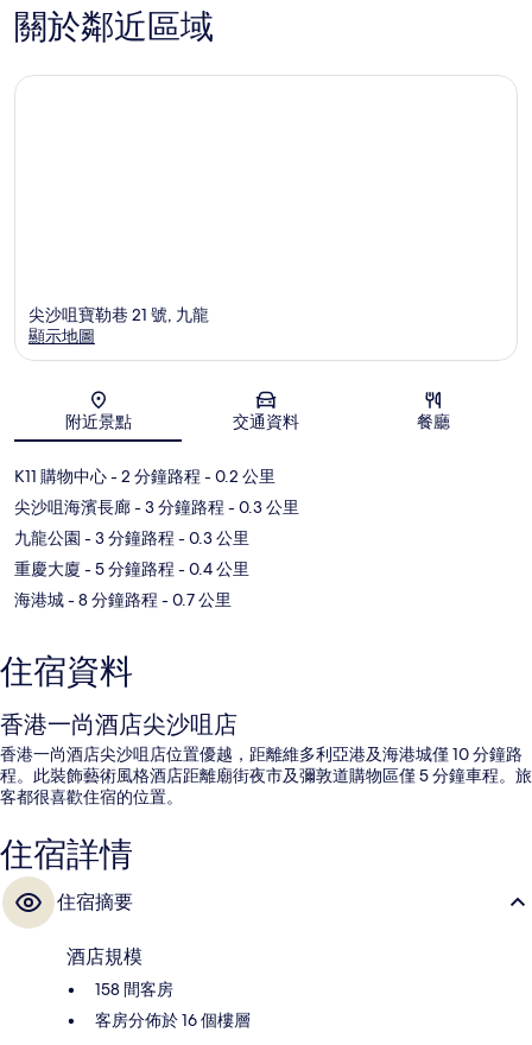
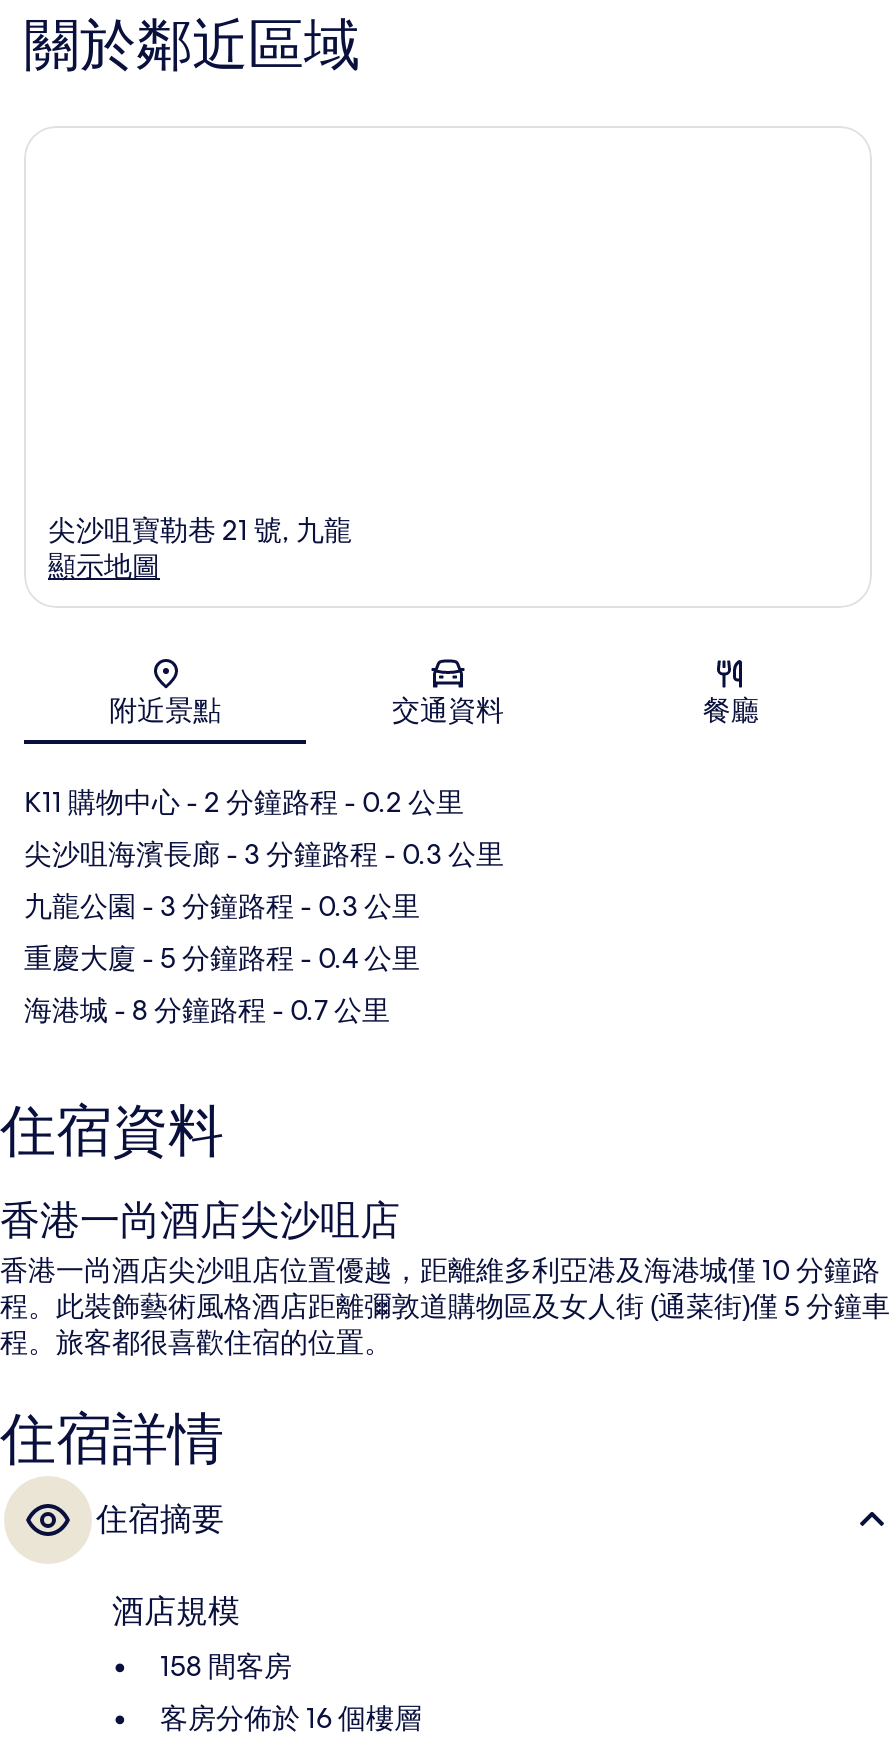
[0,765,532,808] 程。此裝飾藝術風格酒店距離廟街夜市及彌敦道購物區僅 5 分鐘車程。旅 | 客都很喜歡住宿的位置。 -> [0,1289,890,1361] 程。此裝飾藝術風格酒店距離彌敦道購物區及女人街 (通菜街)僅 5 分鐘車 | 程。旅客都很喜歡住宿的位置。

